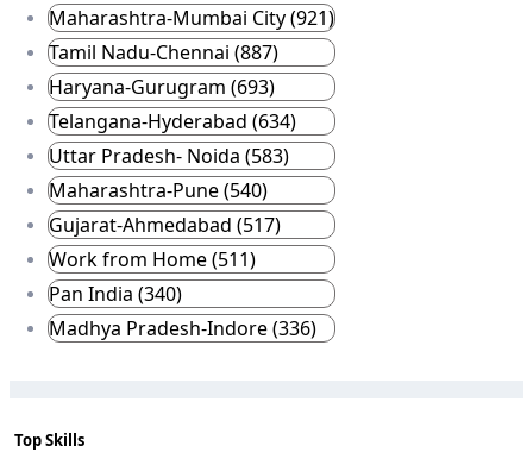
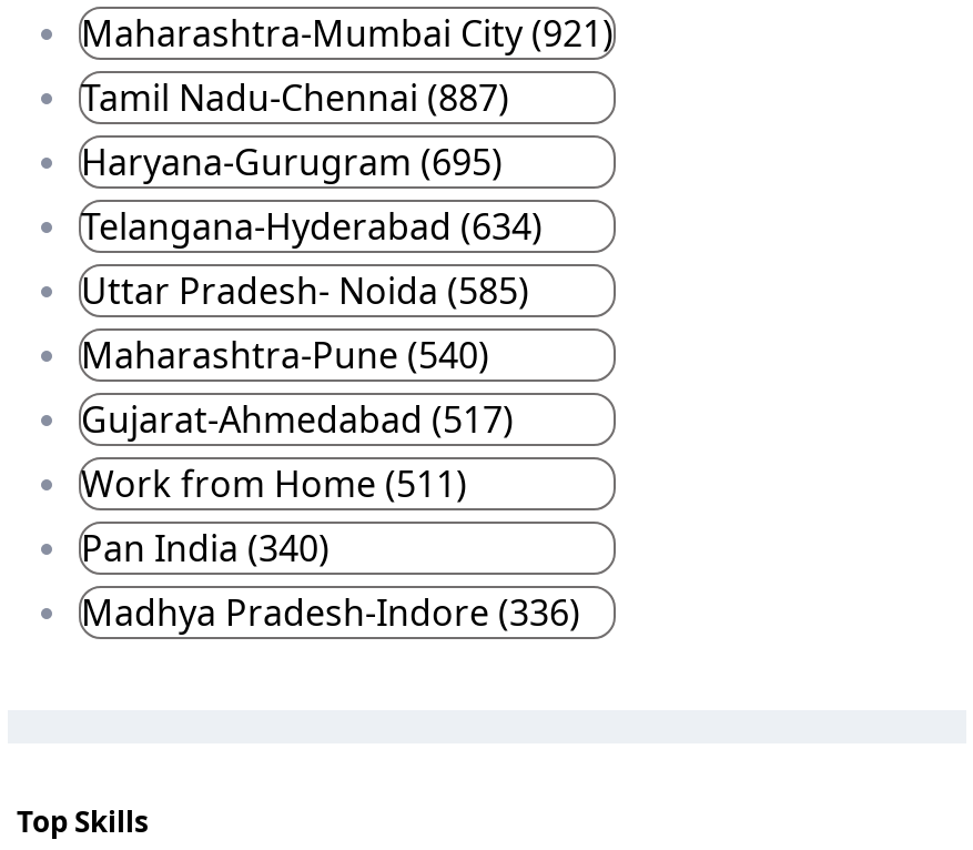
[49,74,275,100] Haryana-Gurugram (693) -> [81,138,503,187] Haryana-Gurugram (695)
[49,143,289,169] Uttar Pradesh- Noida (583) -> [81,267,529,316] Uttar Pradesh- Noida (585)

